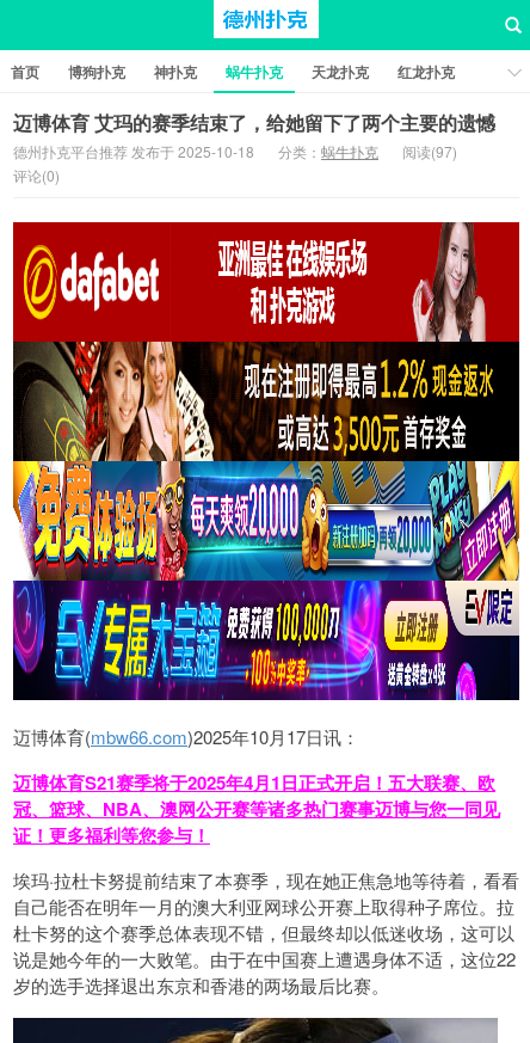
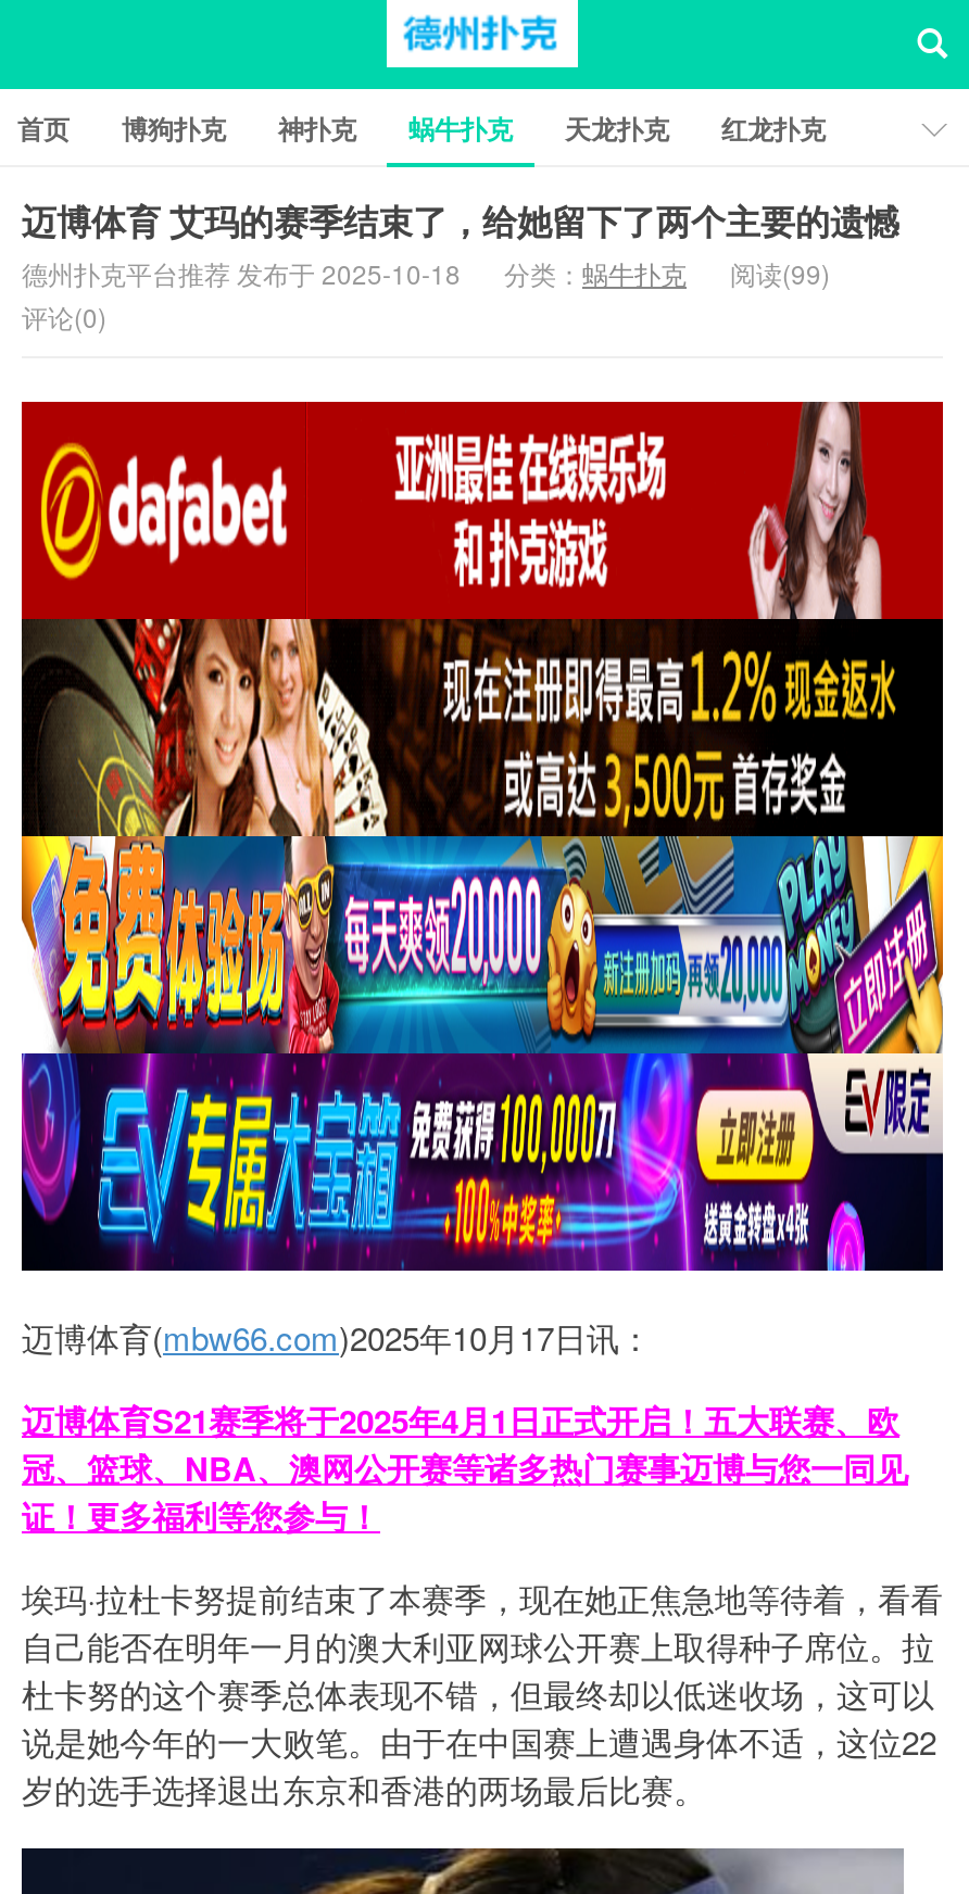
[13,141,457,161] 德州扑克平台推荐 发布于 2025-10-18 分类：蜗牛扑克 阅读(97) -> [22,254,830,291] 德州扑克平台推荐 发布于 2025-10-18 分类：蜗牛扑克 阅读(99)

